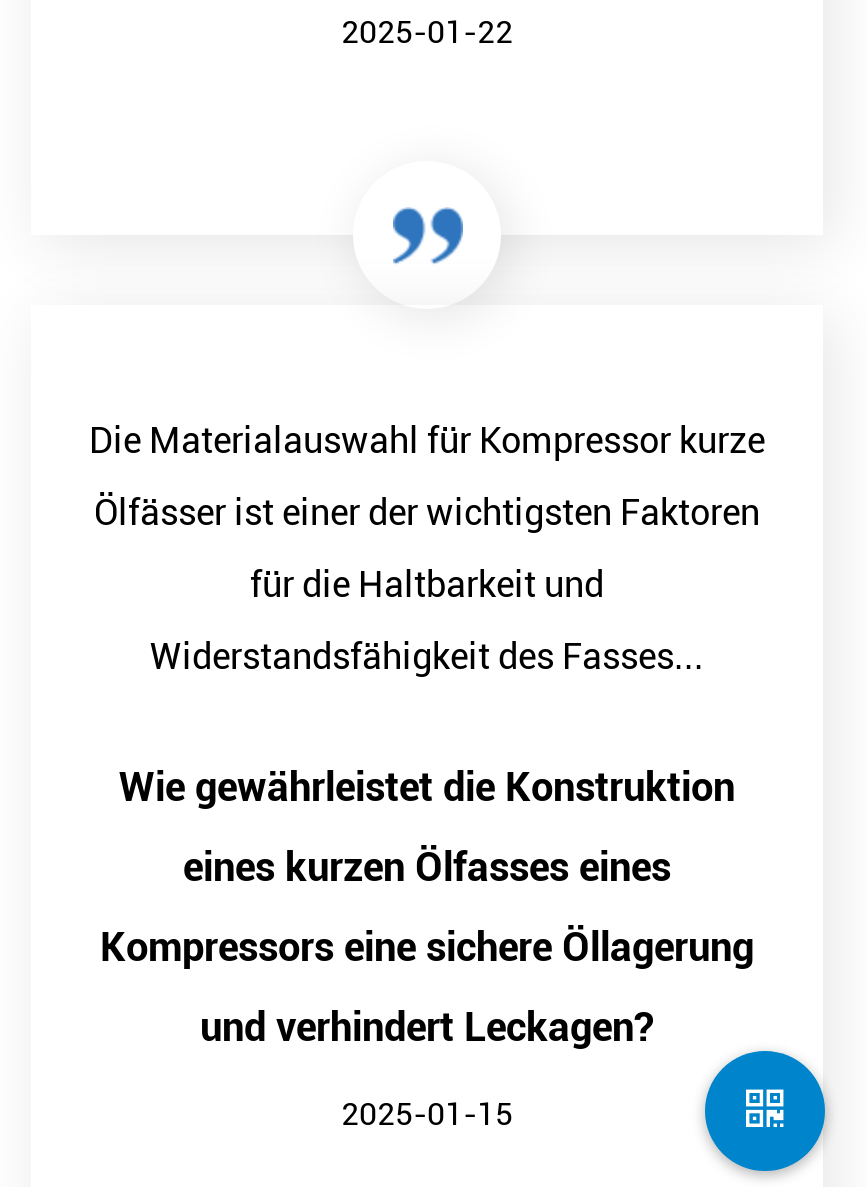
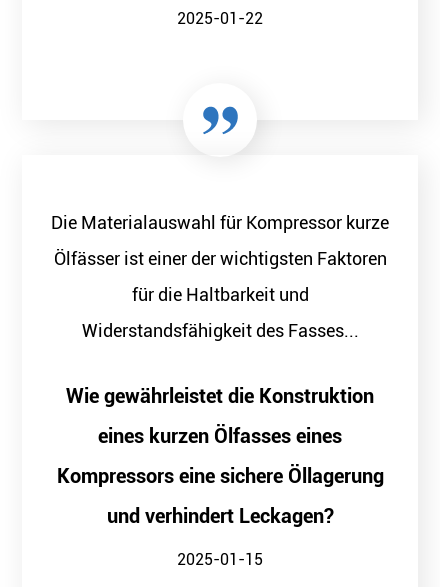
[701,1049,829,1177] [image] -> none

